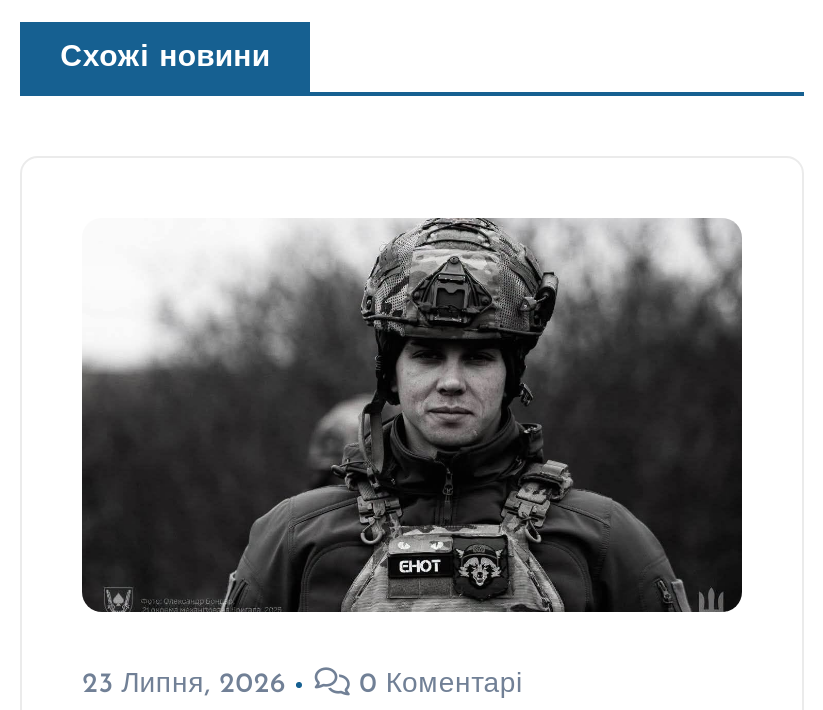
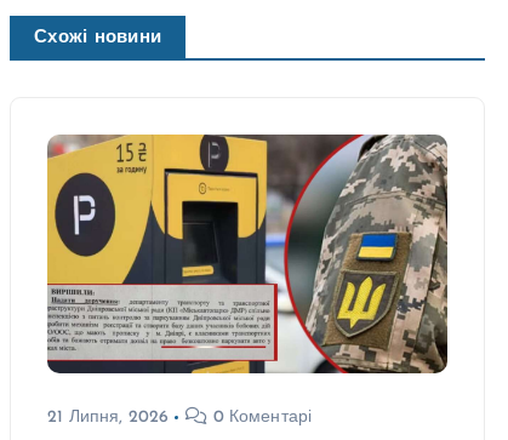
[80,218,744,701] [image] | 23 Липня, 2026 -> [46,133,449,427] [image] | 21 Липня, 2026

